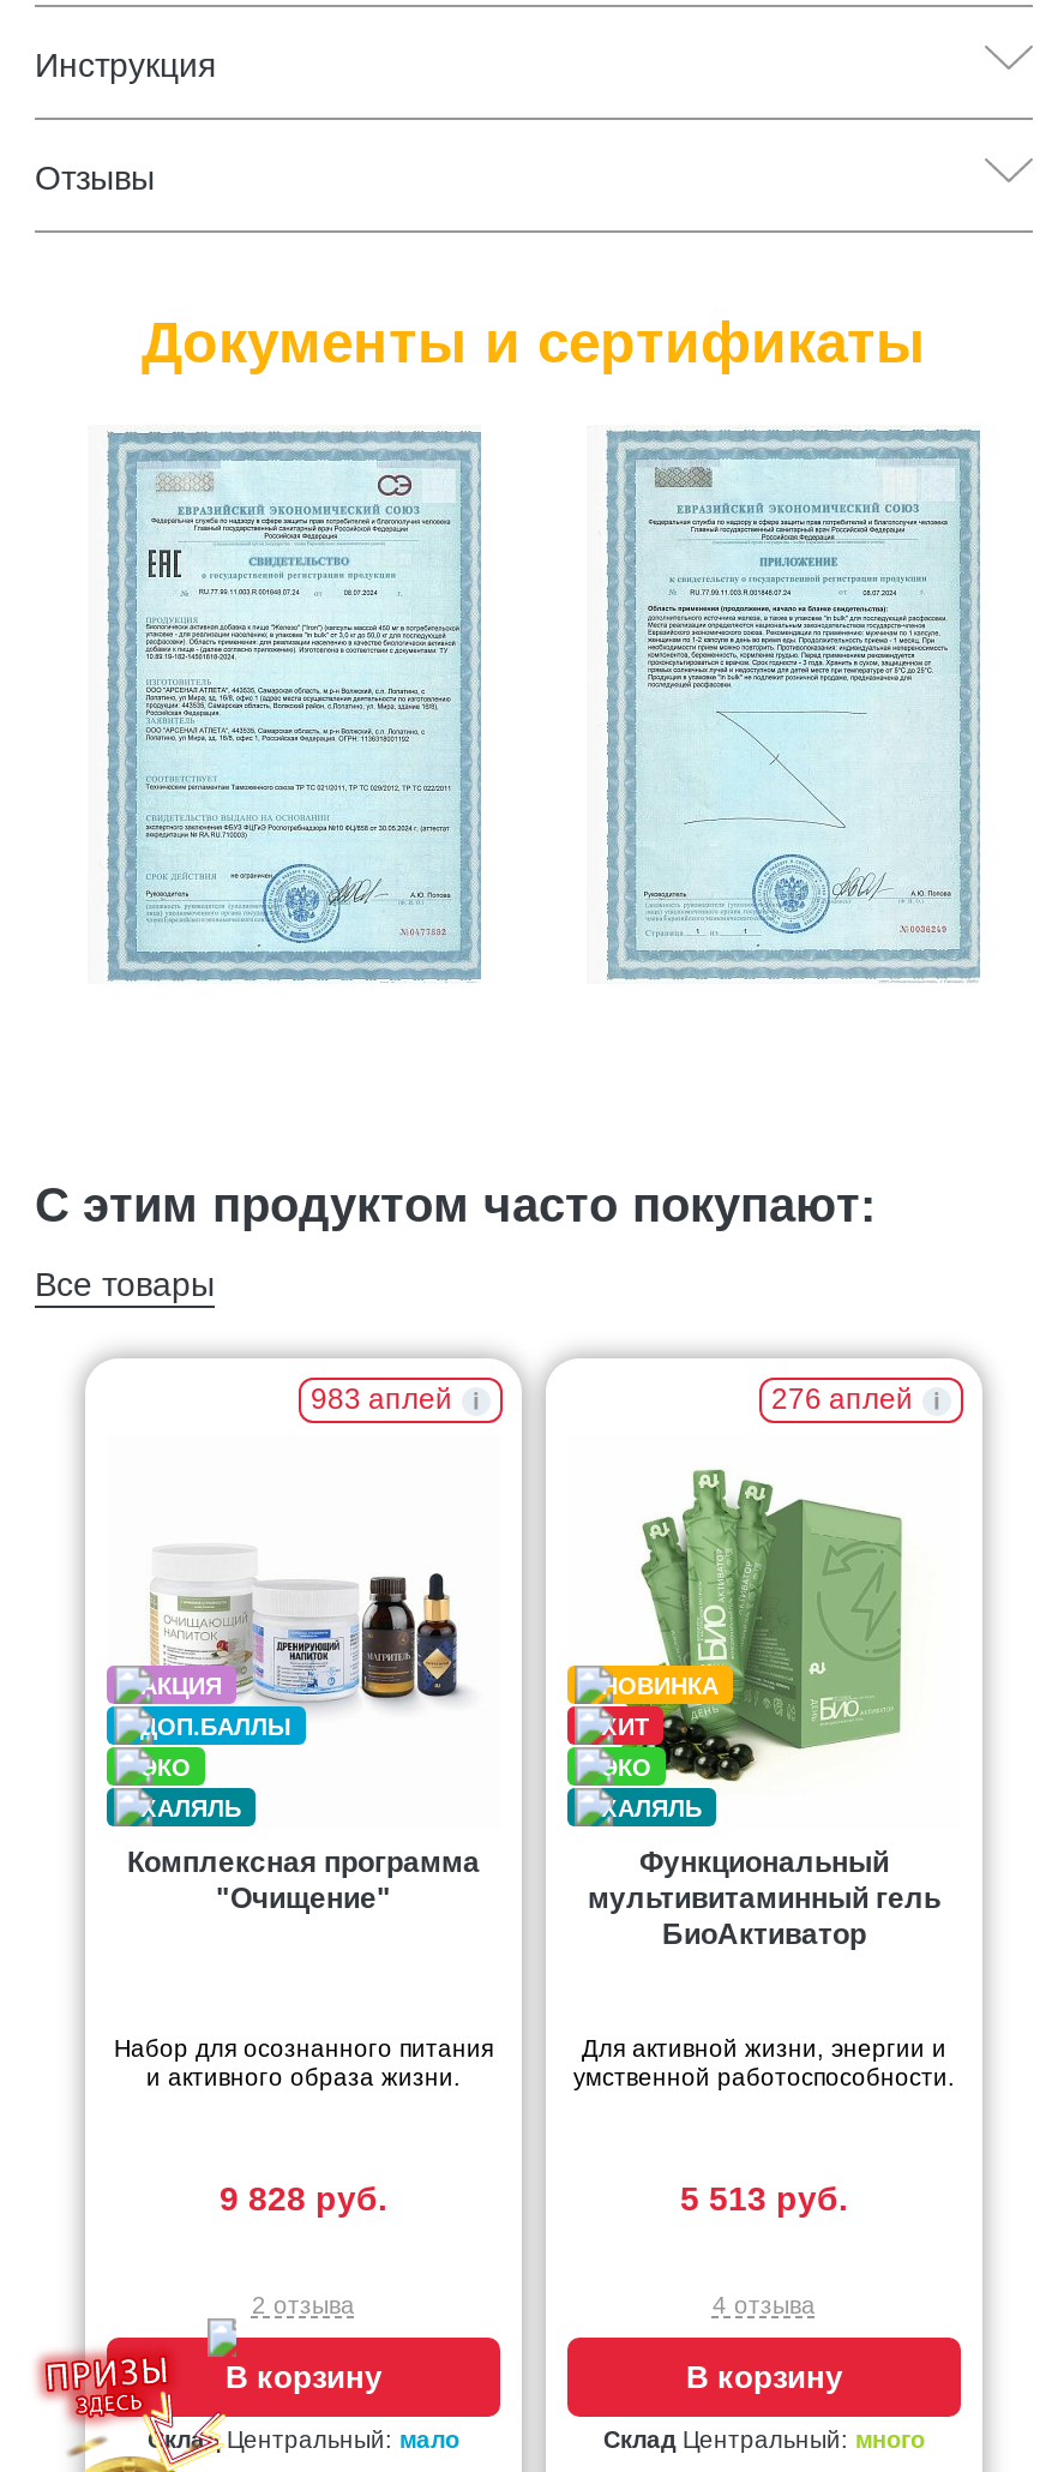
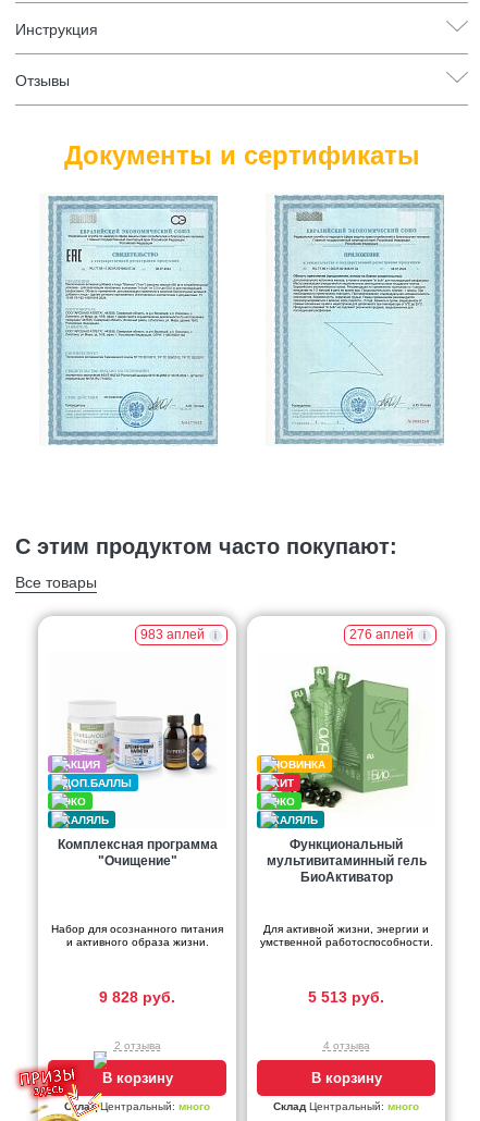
[148,2426,459,2453] Склад Центральный: мало -> [64,1100,210,1112] Склад Центральный: много

